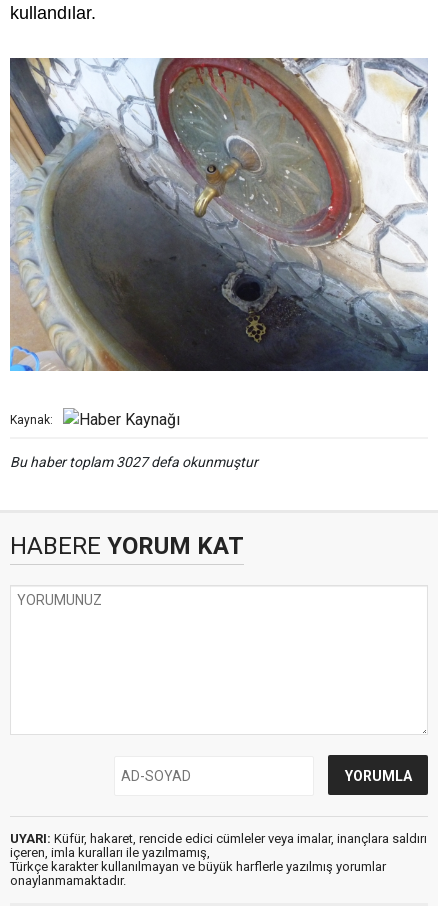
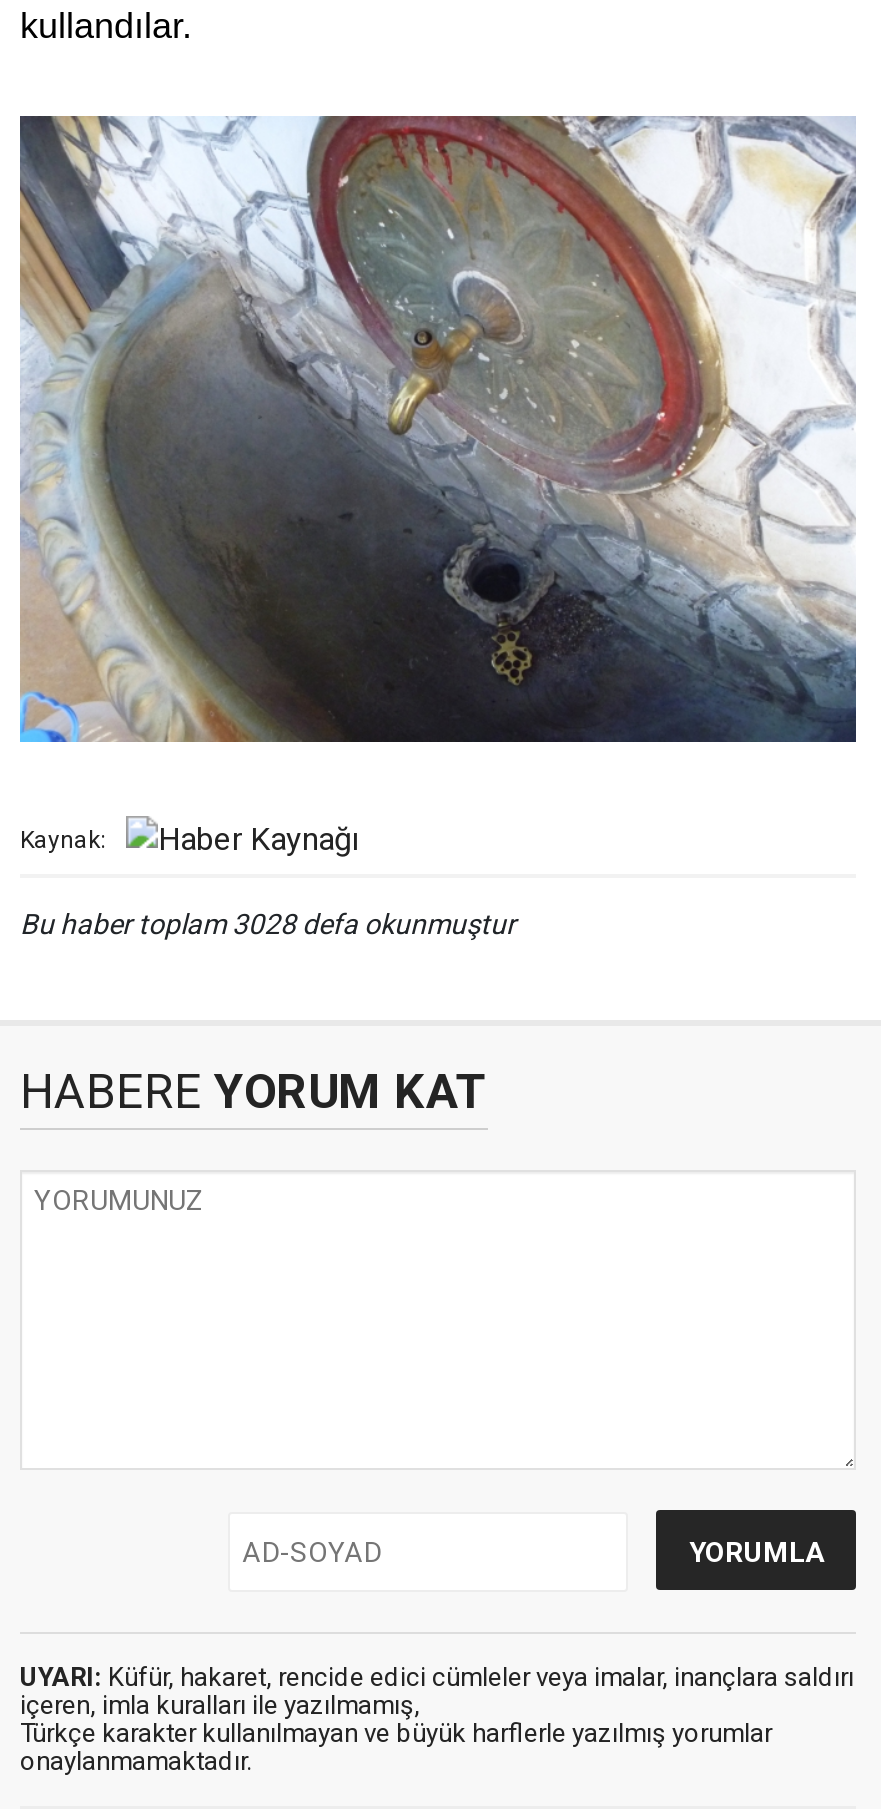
[10,454,258,470] Bu haber toplam 3027 defa okunmuştur -> [20,908,516,940] Bu haber toplam 3028 defa okunmuştur

